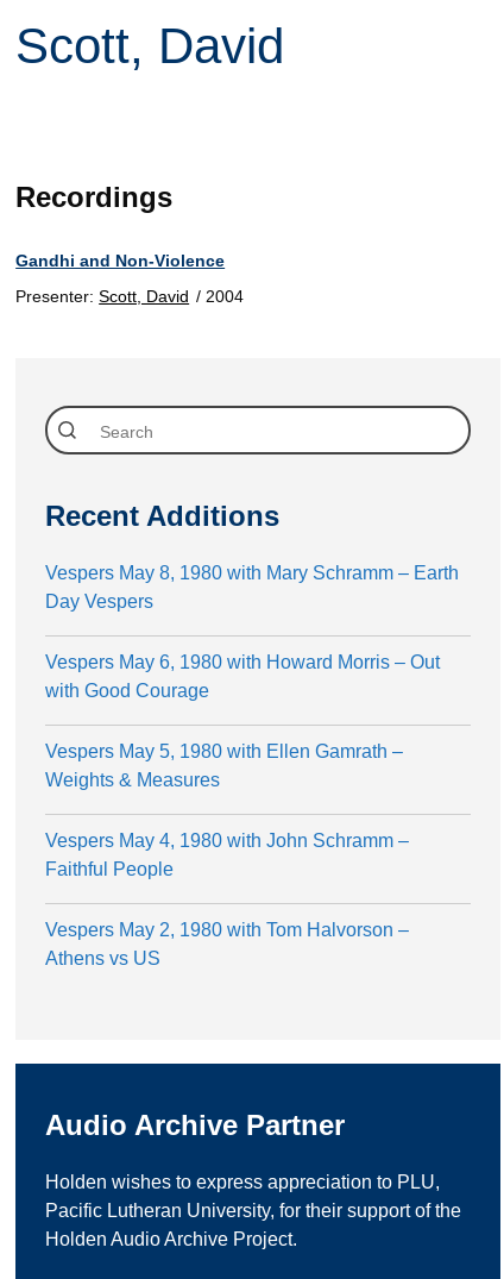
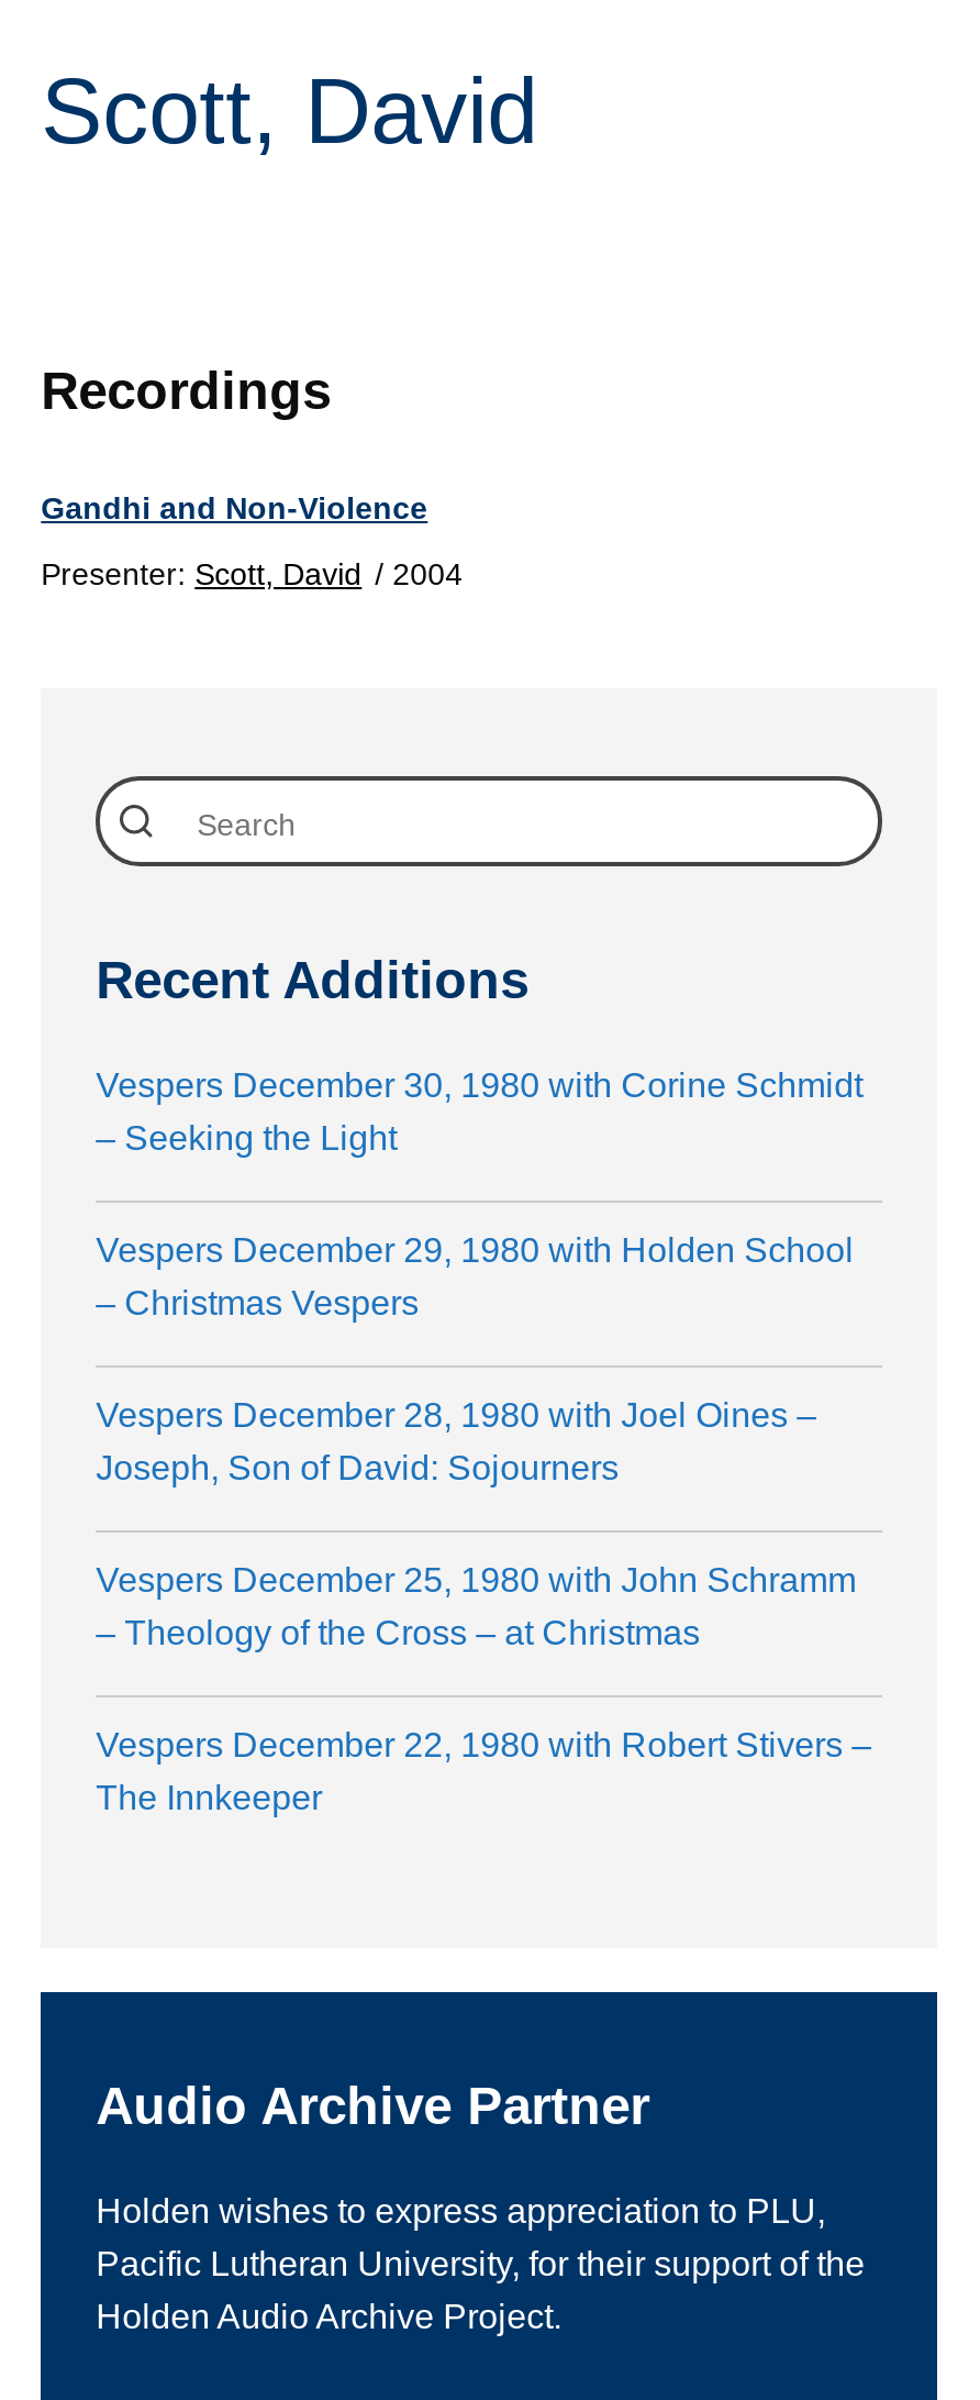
[45,563,459,612] Vespers May 8, 1980 with Mary Schramm – Earth | Day Vespers -> [96,1066,863,1157] Vespers December 30, 1980 with Corine Schmidt | – Seeking the Light
[45,652,440,701] Vespers May 6, 1980 with Howard Morris – Out | with Good Courage -> [96,1231,854,1321] Vespers December 29, 1980 with Holden School | – Christmas Vespers
[45,741,403,790] Vespers May 5, 1980 with Ellen Gamrath – | Weights & Measures -> [96,1396,817,1486] Vespers December 28, 1980 with Joel Oines – | Joseph, Son of David: Sojourners
[45,830,409,879] Vespers May 4, 1980 with John Schramm – | Faithful People -> [96,1561,856,1651] Vespers December 25, 1980 with John Schramm | – Theology of the Cross – at Christmas
[45,920,409,968] Vespers May 2, 1980 with Tom Halvorson – | Athens vs US -> [96,1726,872,1816] Vespers December 22, 1980 with Robert Stivers – | The Innkeeper

